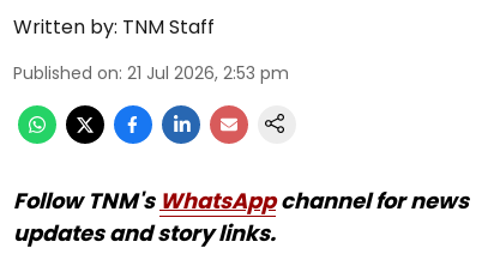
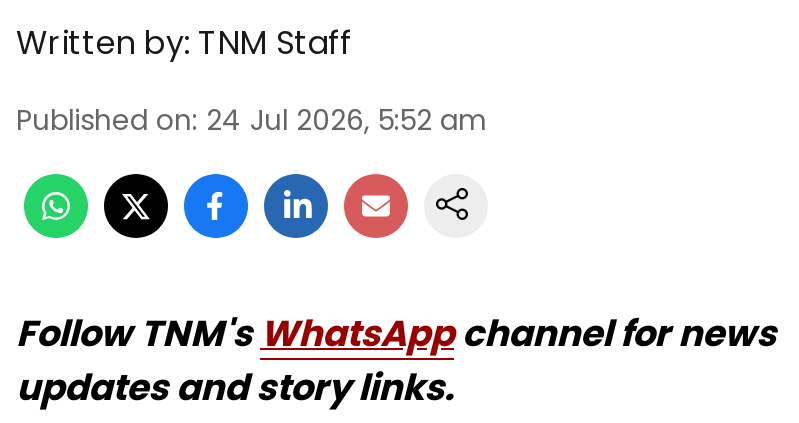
[13,61,289,85] Published on: 21 Jul 2026, 2:53 pm -> [16,100,488,140] Published on: 24 Jul 2026, 5:52 am

